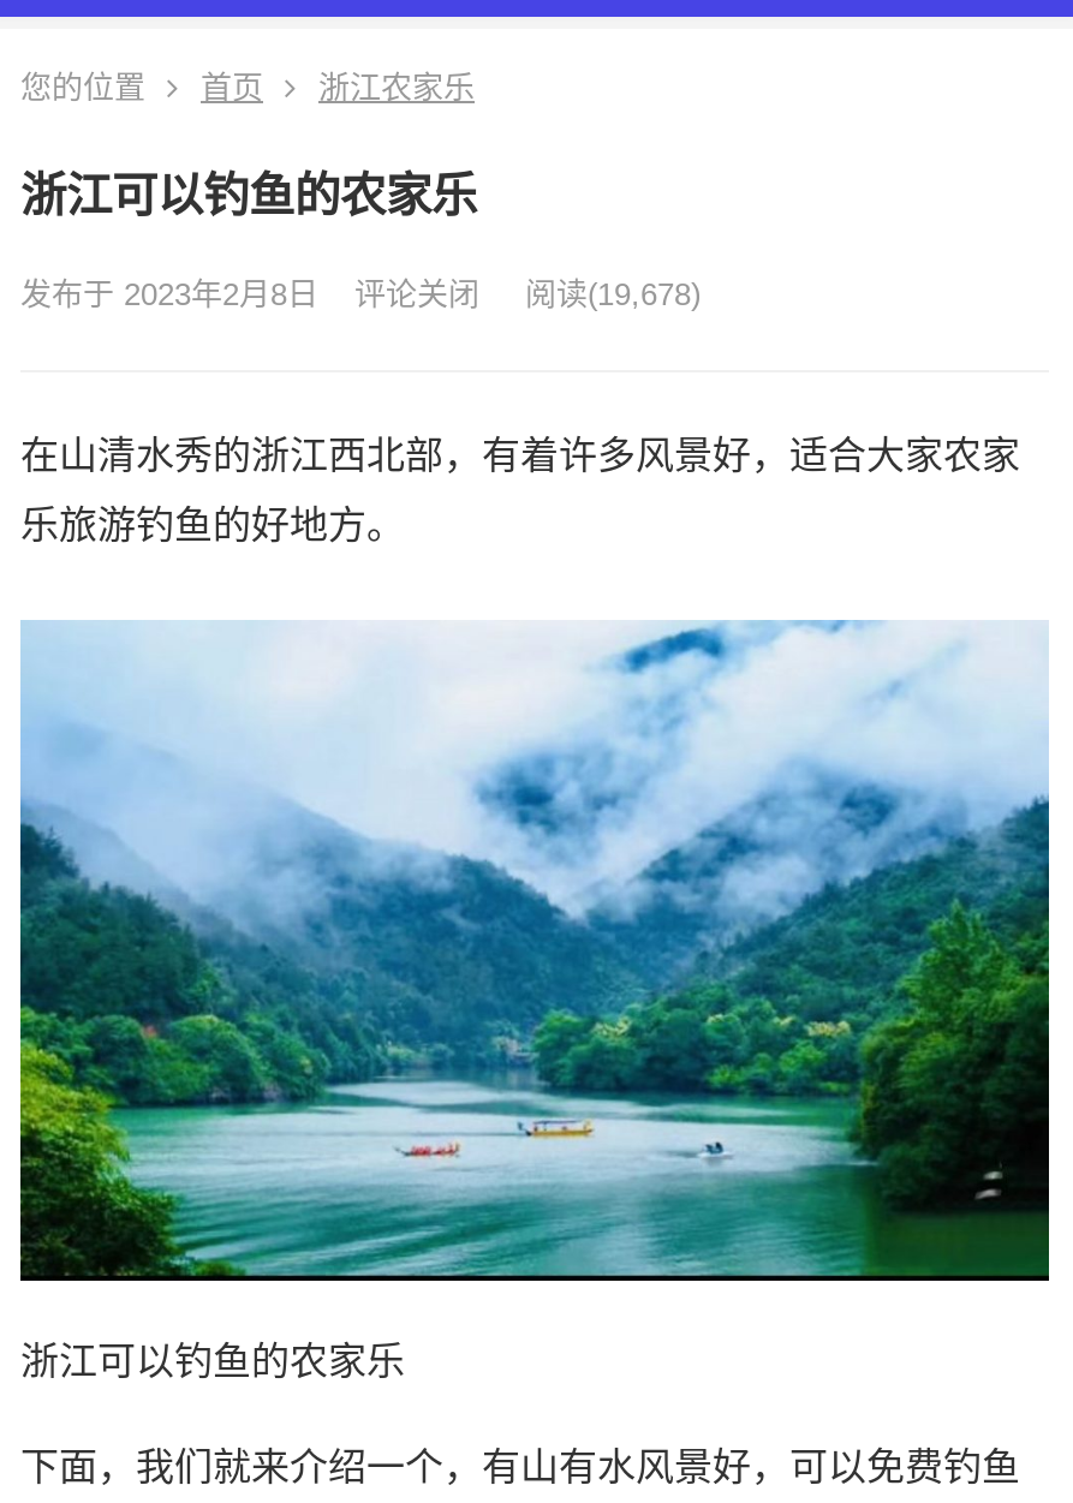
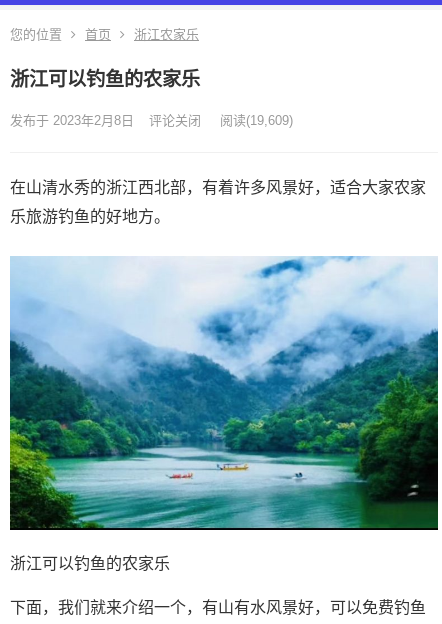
[20,276,701,312] 发布于 2023年2月8日 评论关闭 阅读(19,678) -> [10,113,293,128] 发布于 2023年2月8日 评论关闭 阅读(19,609)

